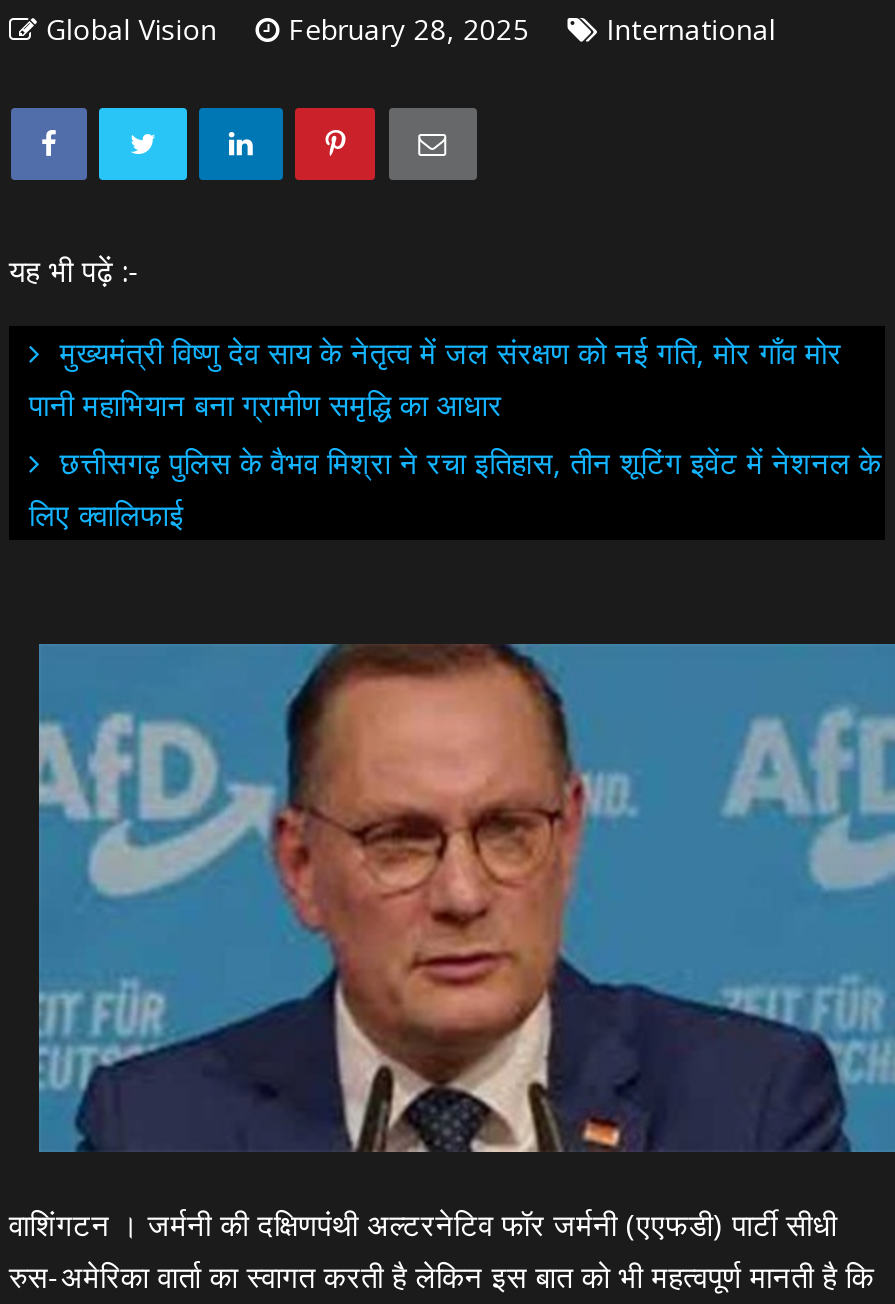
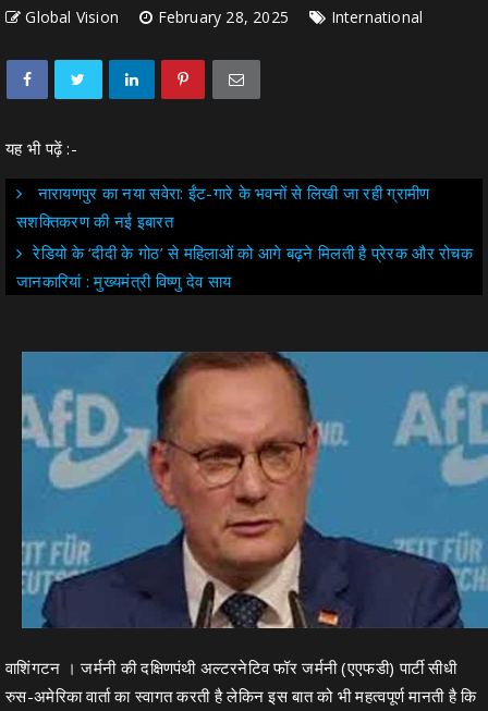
[29,331,882,533] मुख्यमंत्री विष्णु देव साय के नेतृत्व में जल संरक्षण को नई गति, मोर गाँव मोर | पानी महाभियान बना ग्रामीण समृद्धि का आधार | छत्तीसगढ़ पुलिस के वैभव मिश्रा ने रचा इतिहास, तीन शूटिंग इवेंट में नेशनल के | लिए क्वालिफाई -> [16,182,473,291] नारायणपुर का नया सवेरा: ईंट-गारे के भवनों से लिखी जा रही ग्रामीण | सशक्तिकरण की नई इबारत | रेडियो के ‘दीदी के गोठ’ से महिलाओं को आगे बढ़ने मिलती है प्रेरक और रोचक | जानकारियां : मुख्यमंत्री विष्णु देव साय

